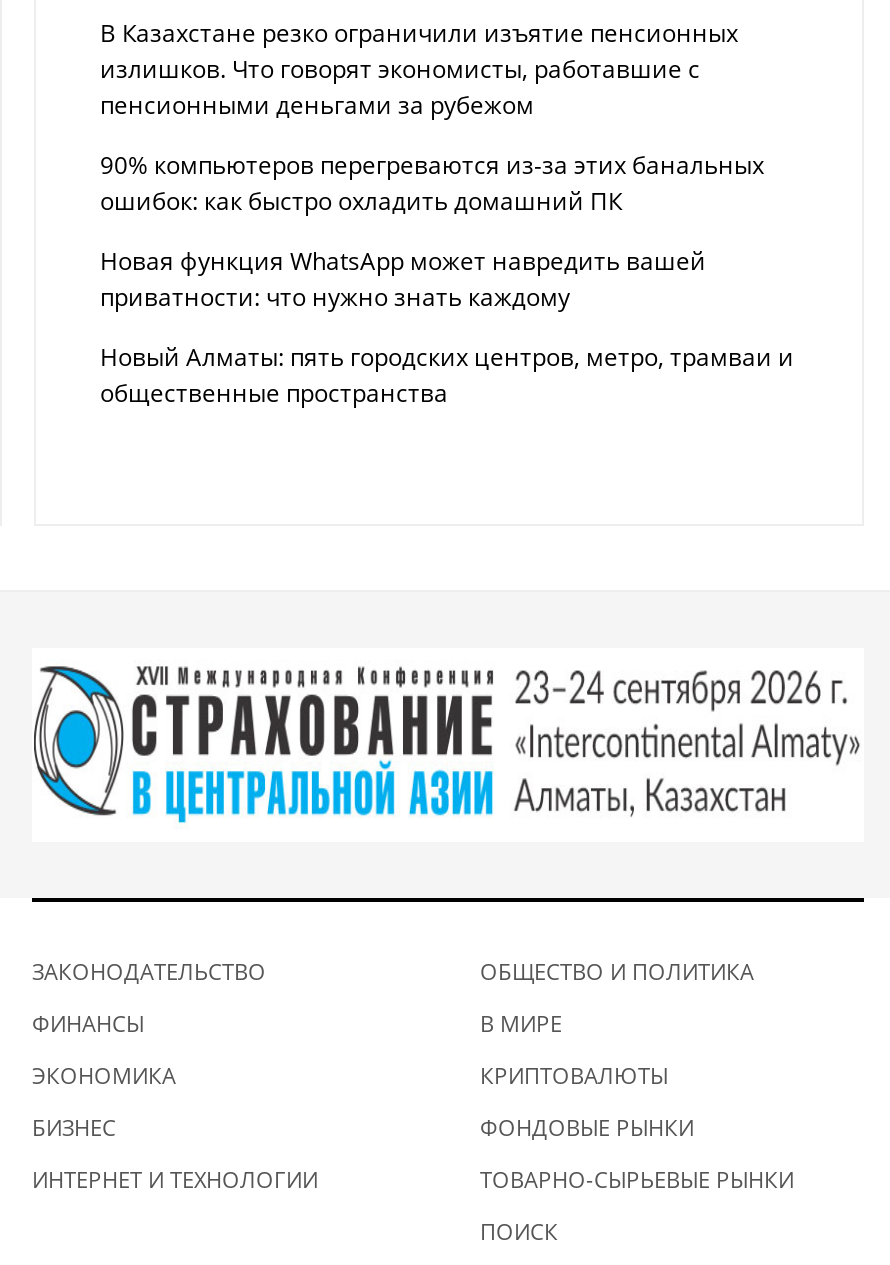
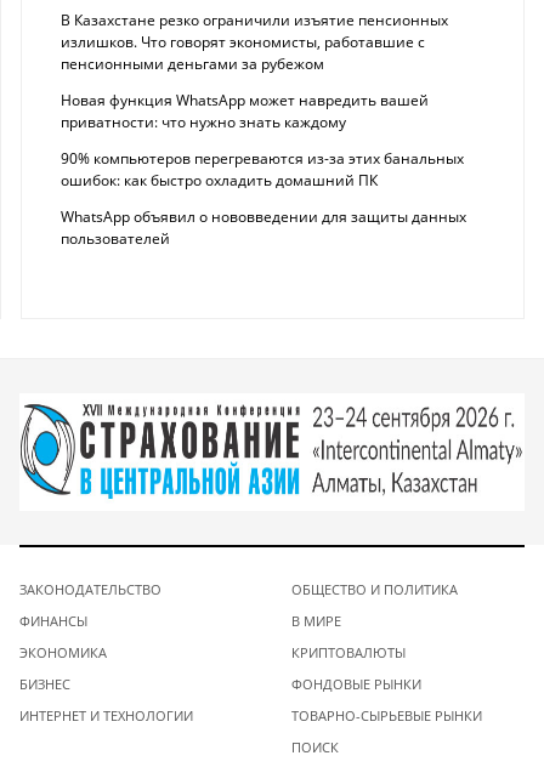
moved [100,149,764,219] -> [61,149,464,191]: 90% компьютеров перегреваются из-за этих банальных | ошибок: как быстро охладить домашний ПК
moved [100,245,706,315] -> [61,90,429,133]: Новая функция WhatsApp может навредить вашей | приватности: что нужно знать каждому
[100,341,794,411] Новый Алматы: пять городских центров, метро, трамваи и | общественные пространства -> [61,207,466,249] WhatsApp объявил о нововведении для защиты данных | пользователей

